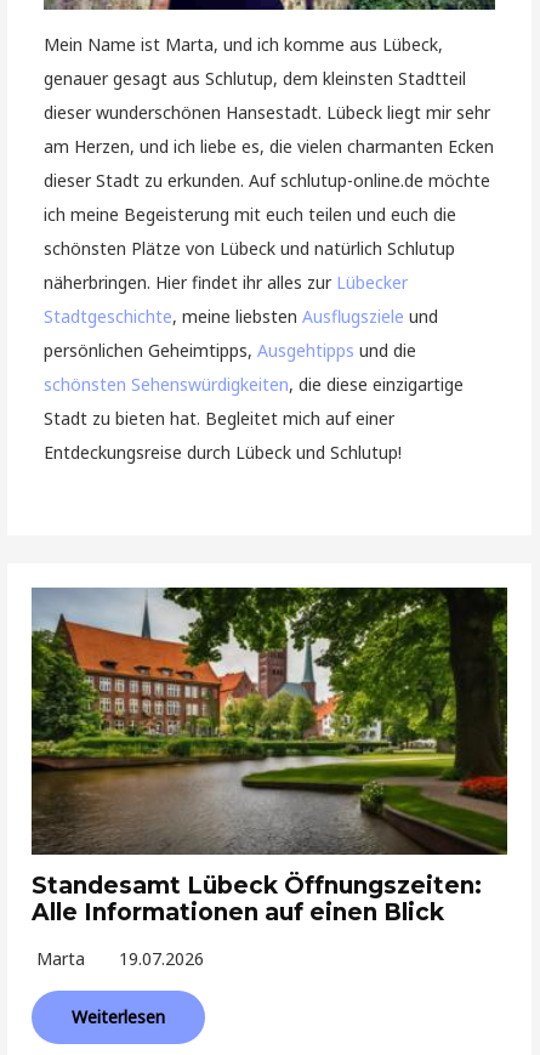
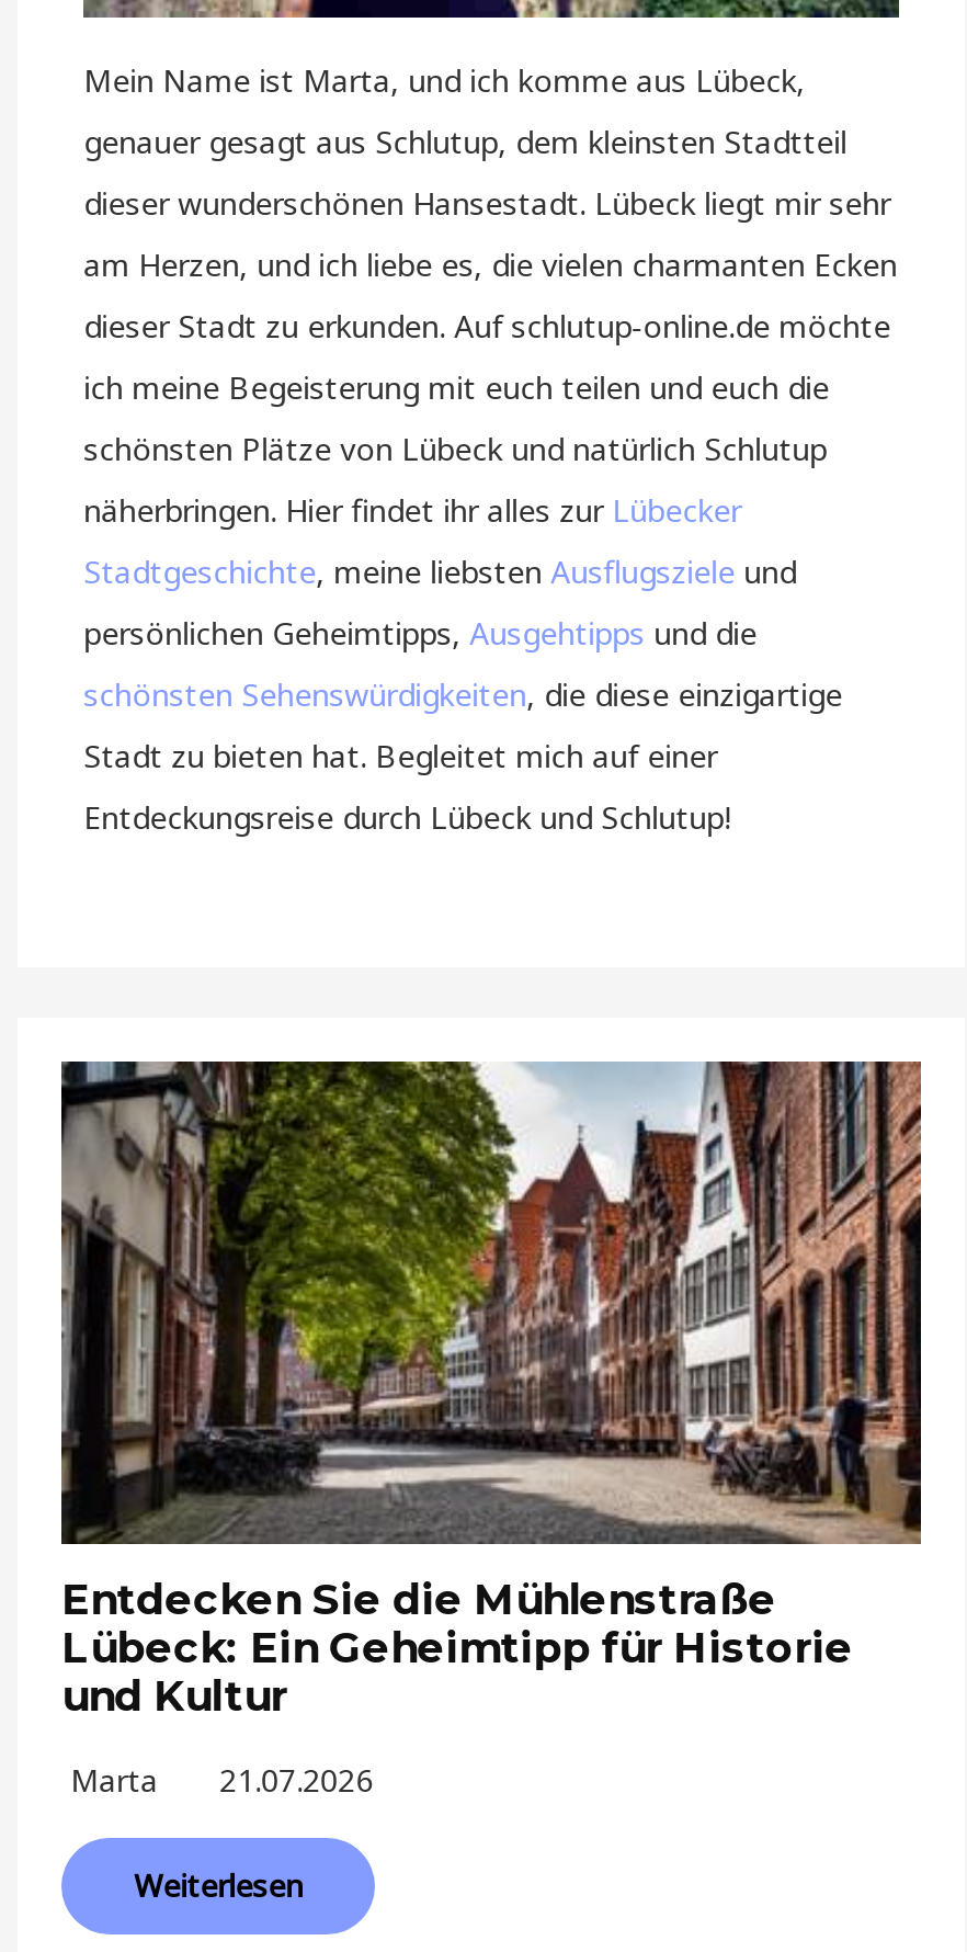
[30,586,508,926] [image] | Standesamt Lübeck Öffnungszeiten: | Alle Informationen auf einen Blick -> [59,1059,923,1722] [image] | Entdecken Sie die Mühlenstraße | Lübeck: Ein Geheimtipp für Historie | und Kultur
[37,947,204,970] Marta 19.07.2026 -> [70,1759,373,1801] Marta 21.07.2026

